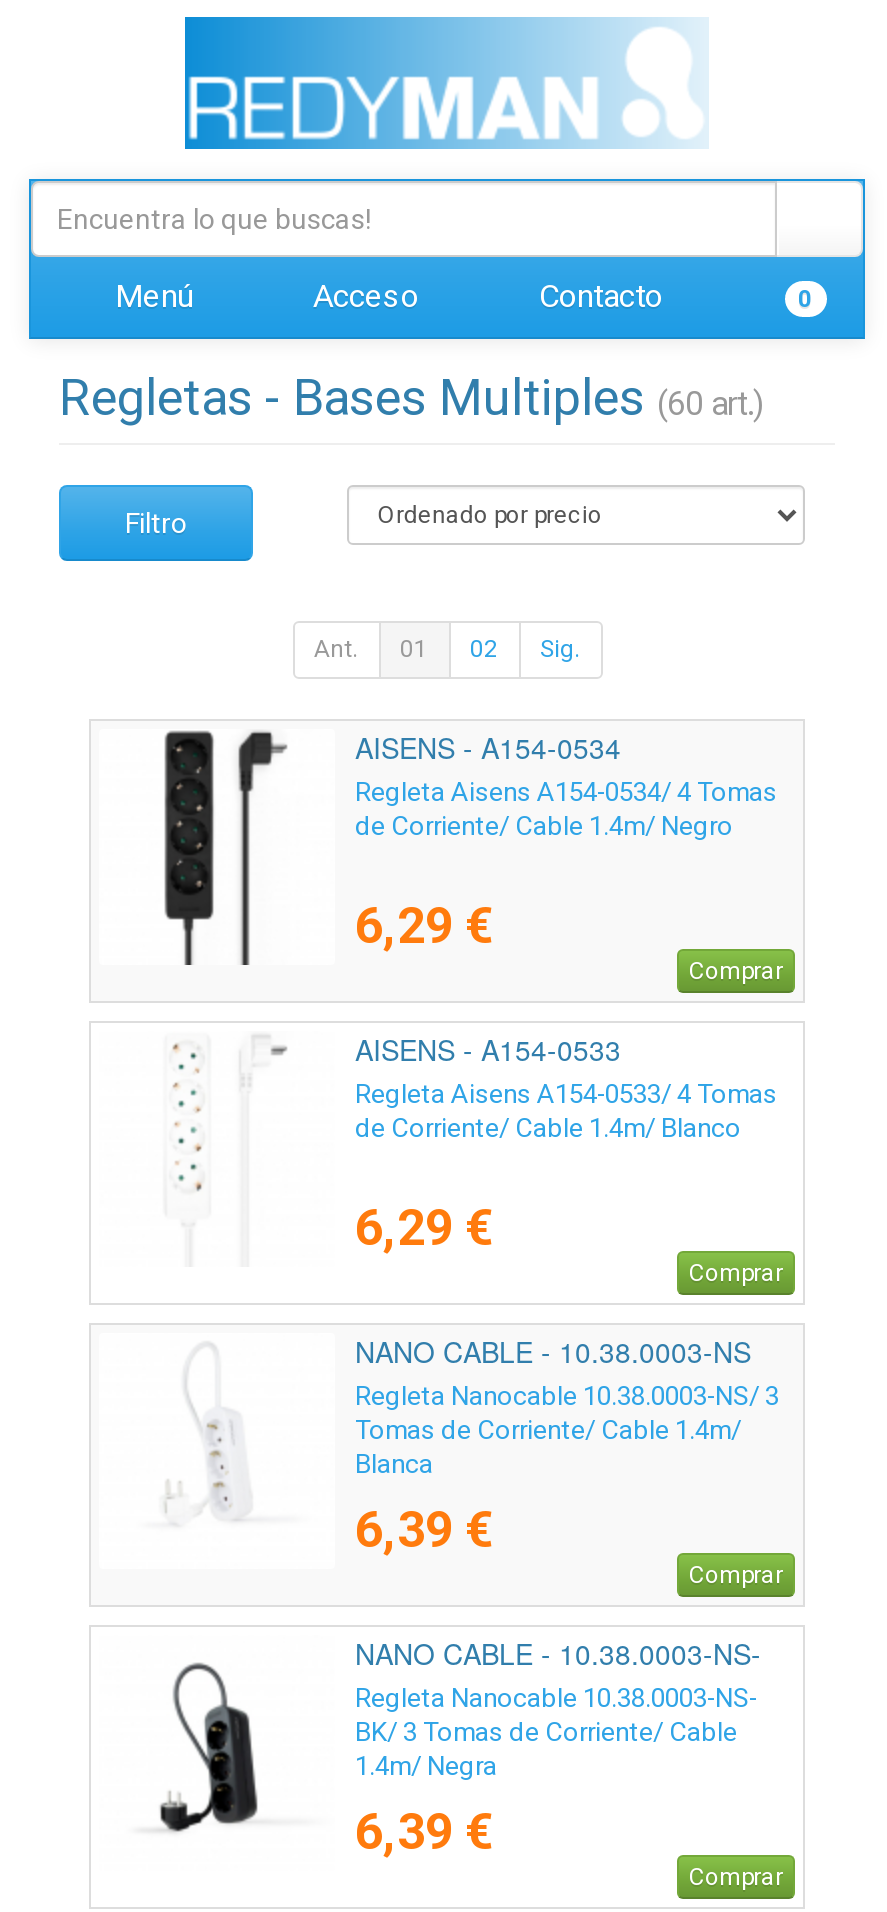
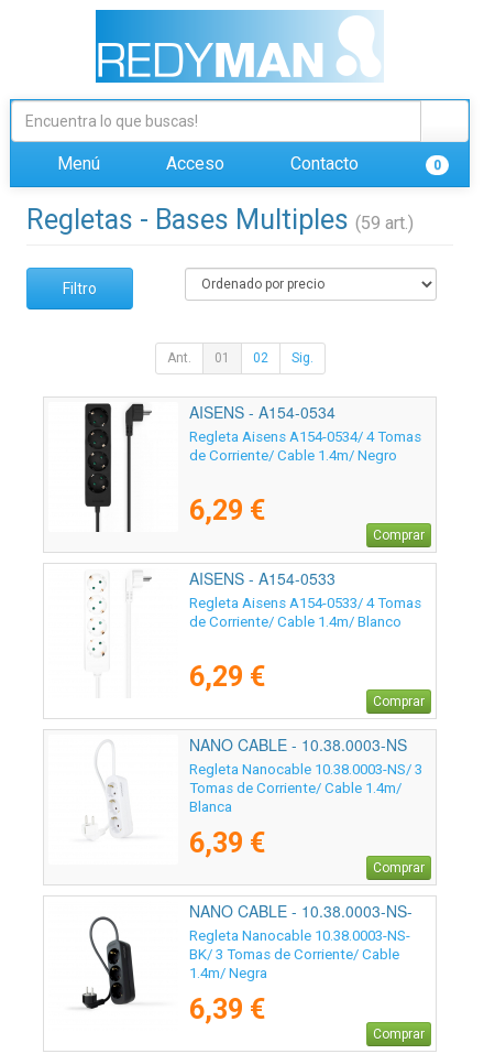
[59,369,763,427] Regletas - Bases Multiples (60 art.) -> [26,204,414,236] Regletas - Bases Multiples (59 art.)

